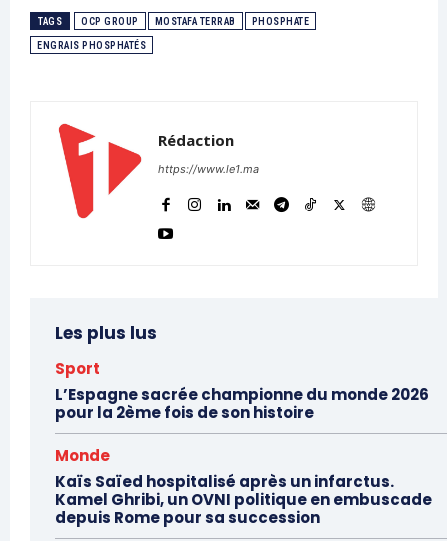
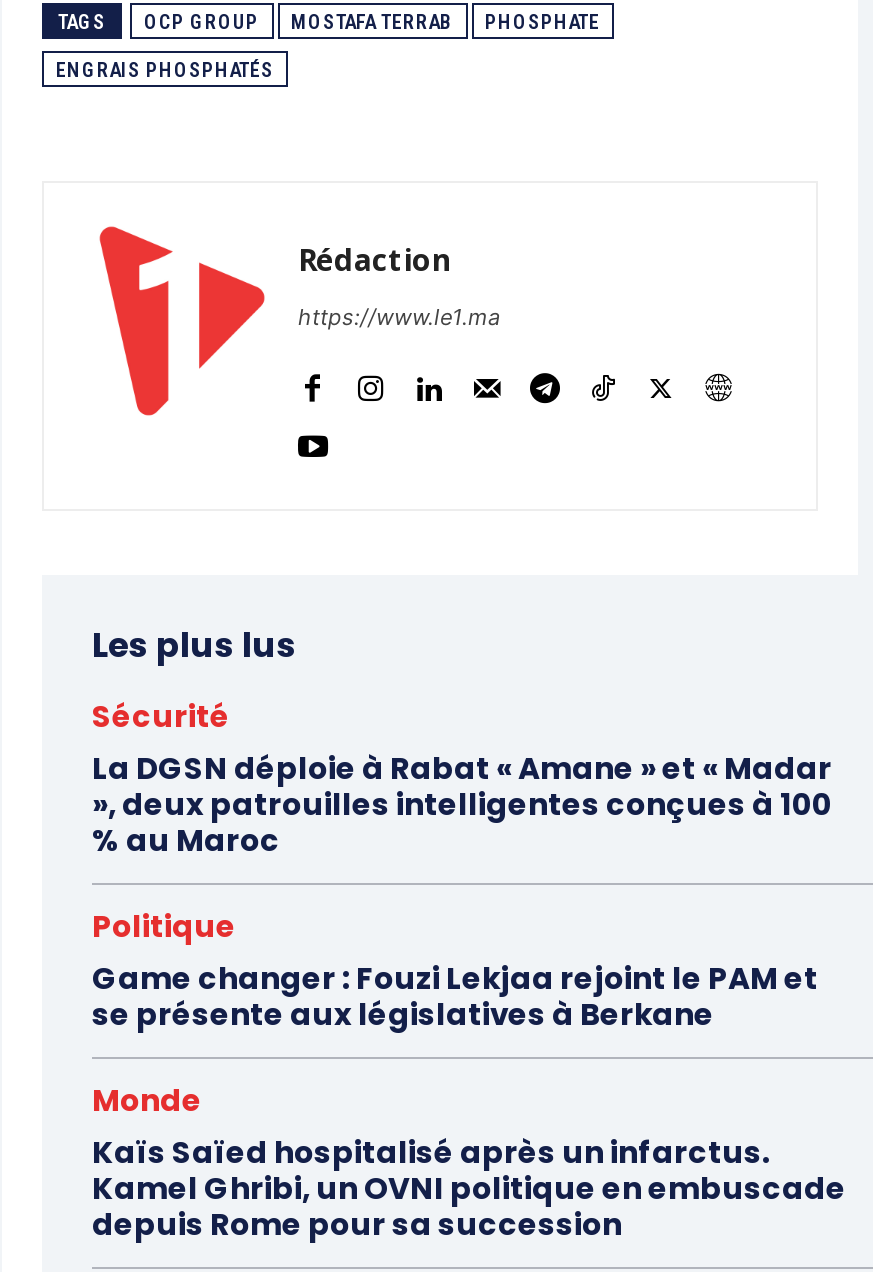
[55,358,429,423] Sport | L’Espagne sacrée championne du monde 2026 | pour la 2ème fois de son histoire -> [92,695,832,1035] Sécurité | La DGSN déploie à Rabat « Amane » et « Madar | », deux patrouilles intelligentes conçues à 100 | % au Maroc | Politique | Game changer : Fouzi Lekjaa rejoint le PAM et | se présente aux législatives à Berkane

